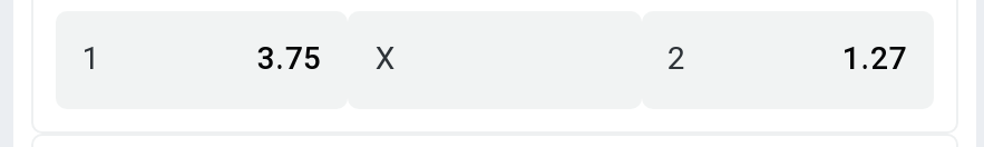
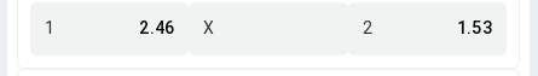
[257,40,396,76] 3.75 X -> [139,18,215,37] 2.46 X
[842,40,907,76] 1.27 -> [457,18,492,37] 1.53

